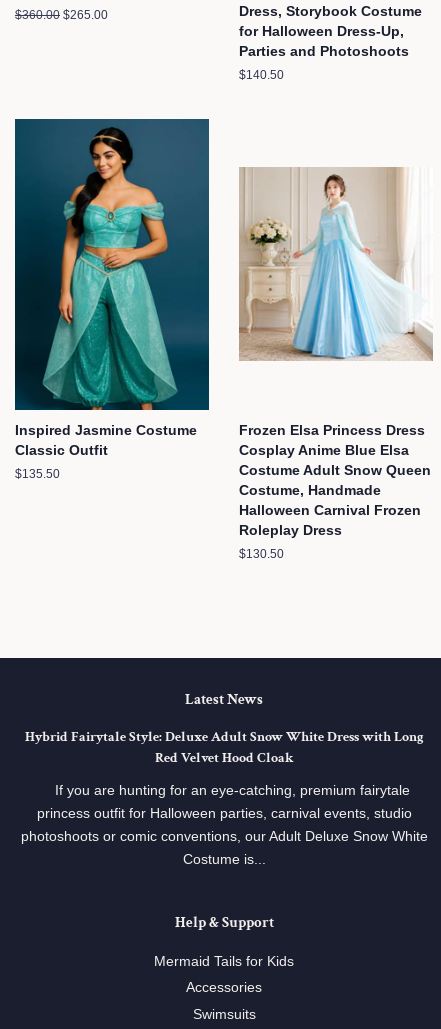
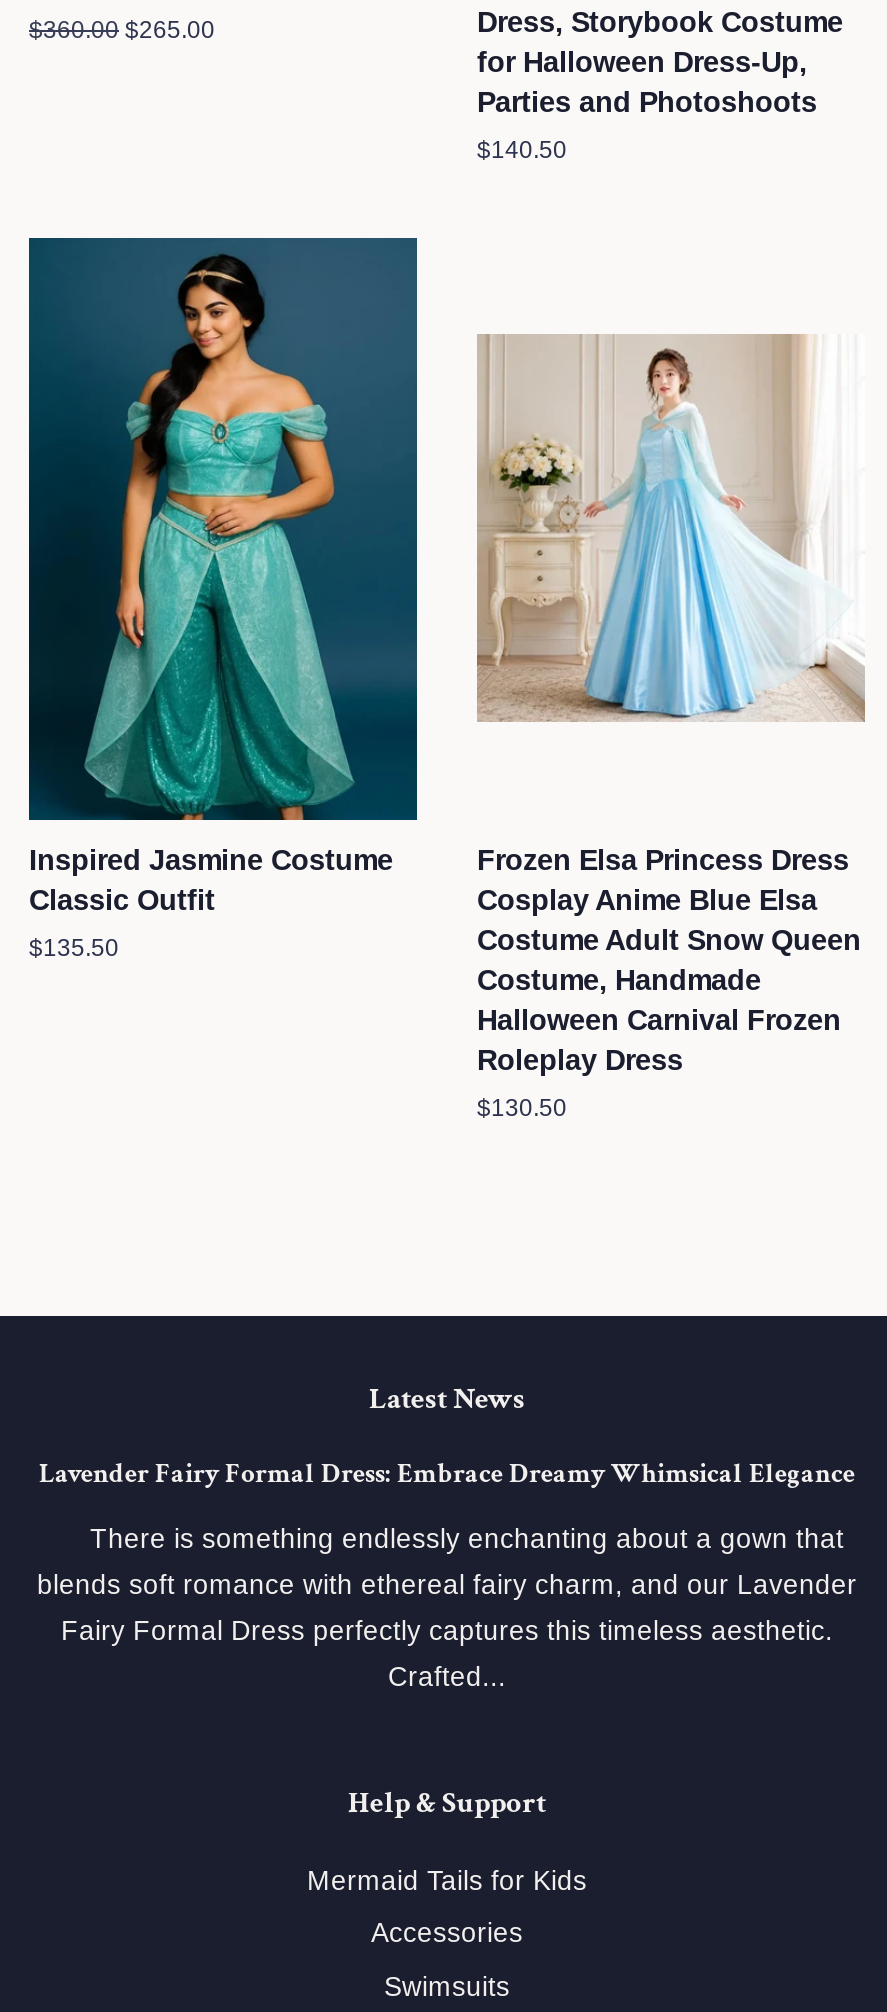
[24,728,423,767] Hybrid Fairytale Style: Deluxe Adult Snow White Dress with Long | Red Velvet Hood Cloak -> [39,1456,855,1492] Lavender Fairy Formal Dress: Embrace Dreamy Whimsical Elegance
[38,783,409,798] If you are hunting for an eye-catching, premium fairytale -> [50,1524,844,1554] There is something endlessly enchanting about a gown that
[36,806,411,821] princess outfit for Halloween parties, carnival events, studio -> [37,1570,857,1600] blends soft romance with ethereal fairy charm, and our Lavender
[20,829,427,844] photoshoots or comic conventions, our Adult Deluxe Snow White -> [61,1616,833,1646] Fairy Formal Dress perfectly captures this timeless aesthetic.
[182,852,265,867] Costume is... -> [388,1662,506,1692] Crafted...

